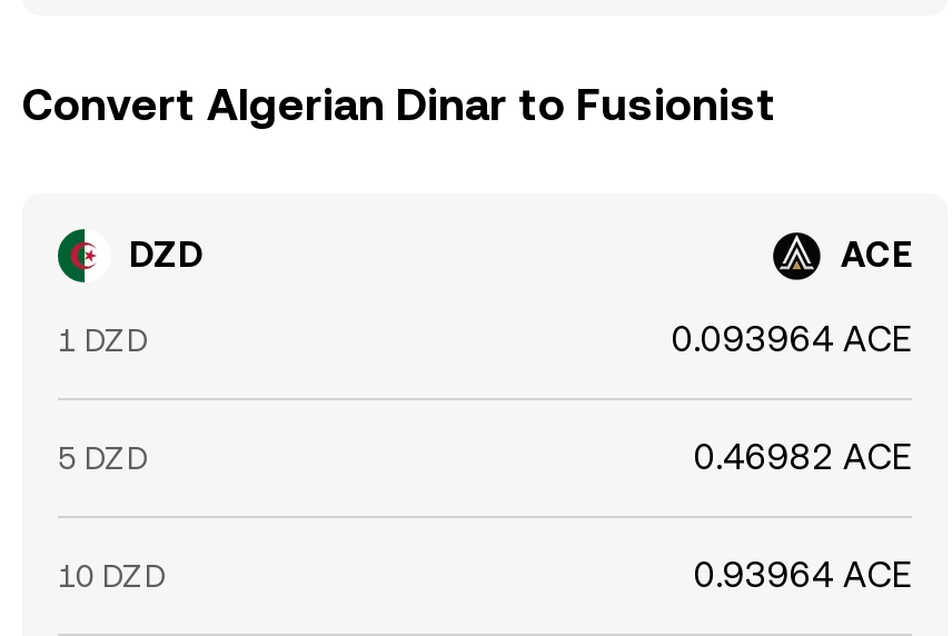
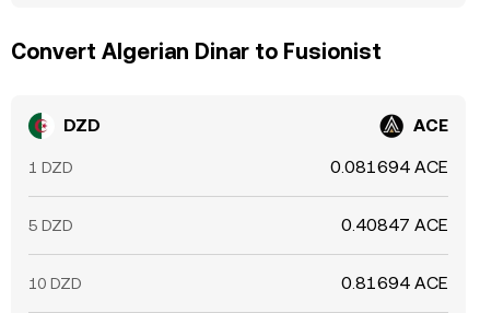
[672,318,912,360] 0.093964 ACE -> [330,156,448,177] 0.081694 ACE
[694,436,912,478] 0.46982 ACE -> [341,215,448,235] 0.40847 ACE
[694,554,912,596] 0.93964 ACE -> [341,273,448,293] 0.81694 ACE

